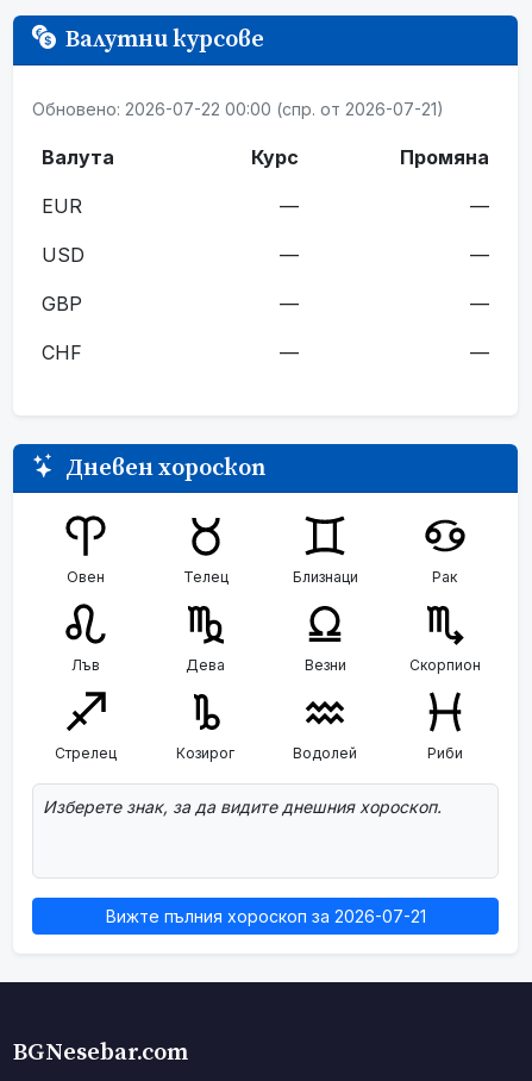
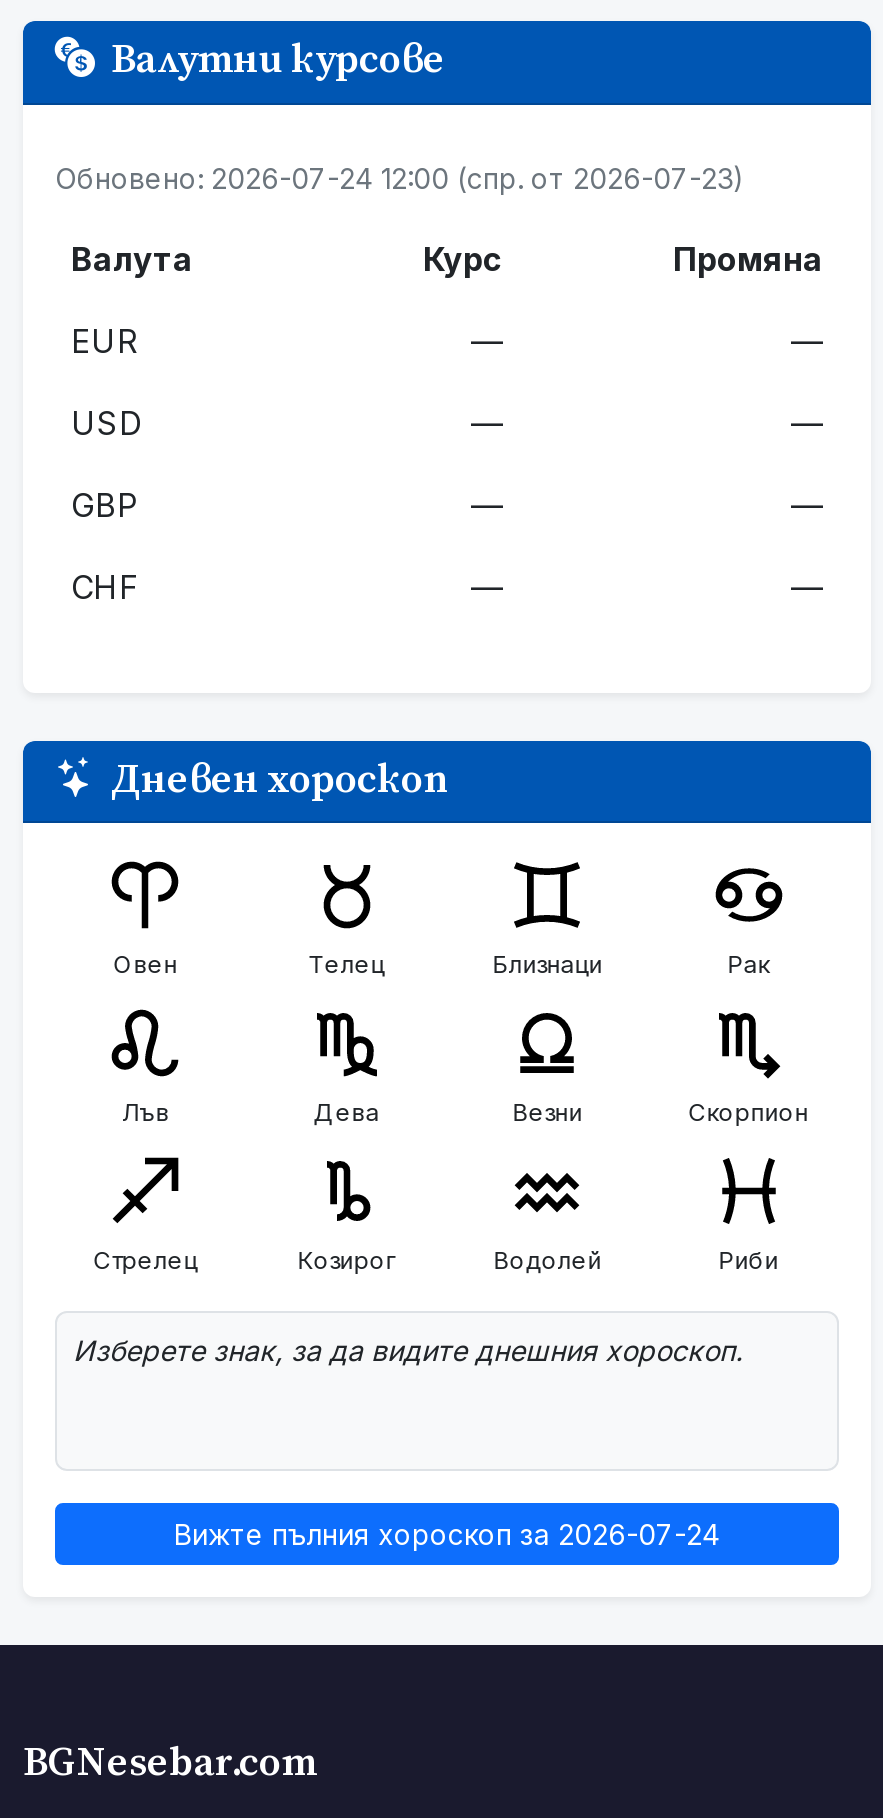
[32,99,444,119] Обновено: 2026-07-22 00:00 (спр. от 2026-07-21) -> [55,161,745,195] Обновено: 2026-07-24 12:00 (спр. от 2026-07-23)
[105,906,425,927] Вижте пълния хороскоп за 2026-07-21 -> [174,1518,720,1552] Вижте пълния хороскоп за 2026-07-24

